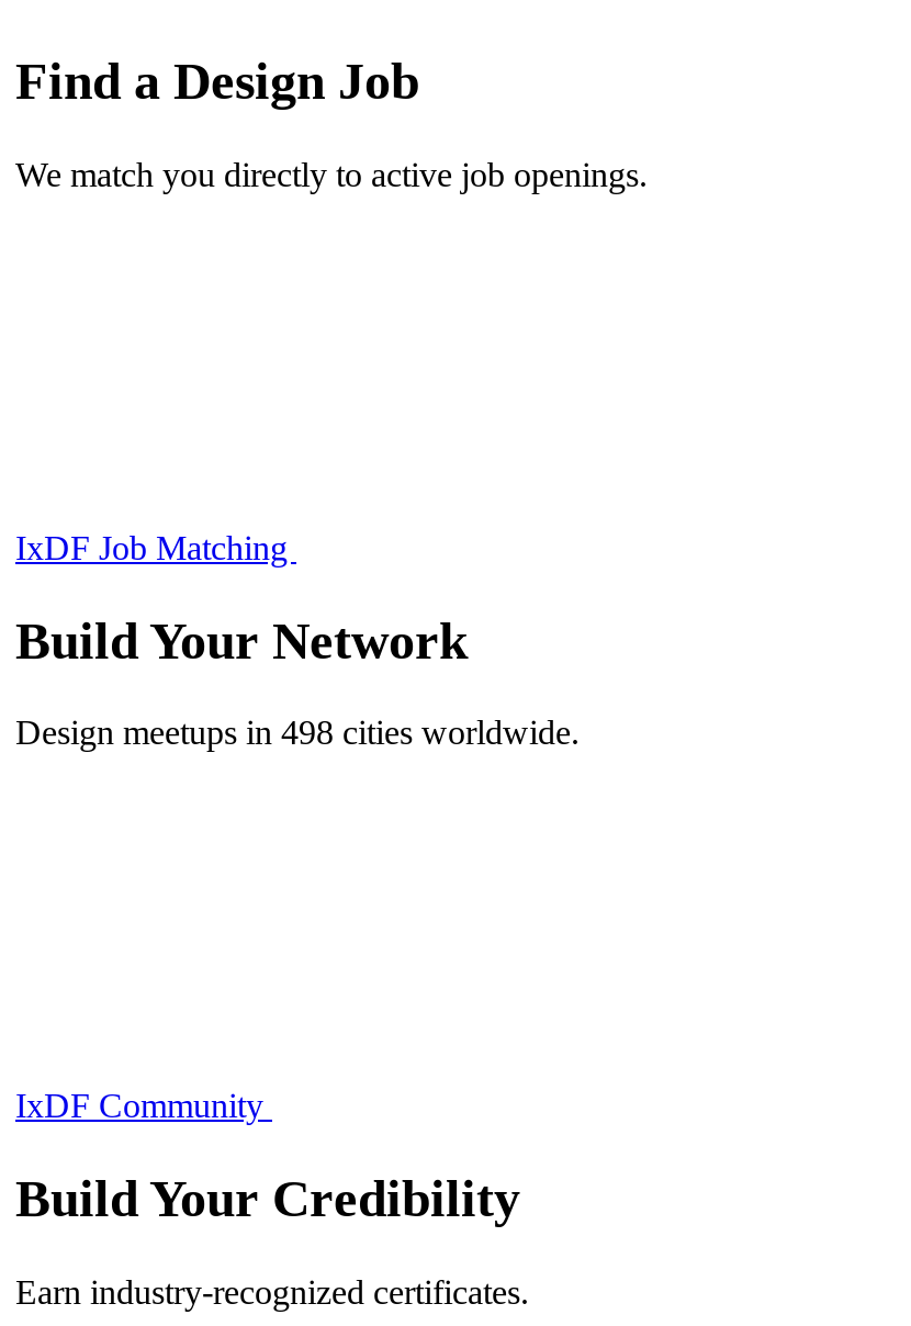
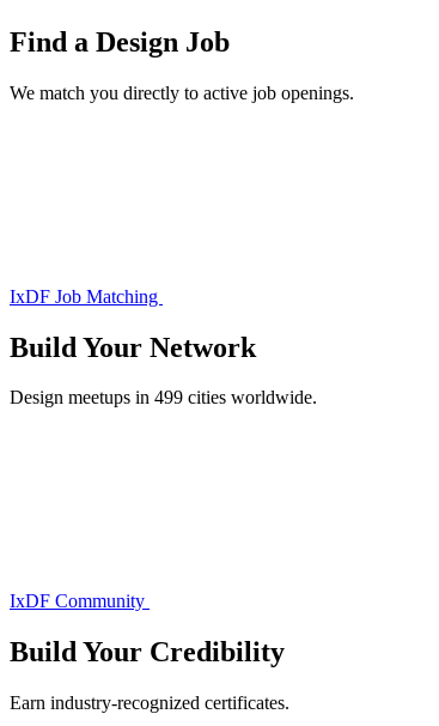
[15,714,580,752] Design meetups in 498 cities worldwide. -> [10,387,317,408] Design meetups in 499 cities worldwide.

